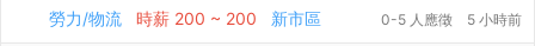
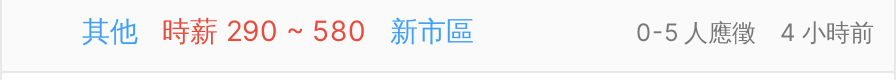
[49,8,257,28] 勞力/物流 | 時薪200 ~ 200 -> [82,13,366,47] 其他 | 時薪290 ~ 580
[381,11,522,28] 0-5 人應徵 5 小時前 -> [636,17,874,47] 0-5 人應徵 4 小時前

